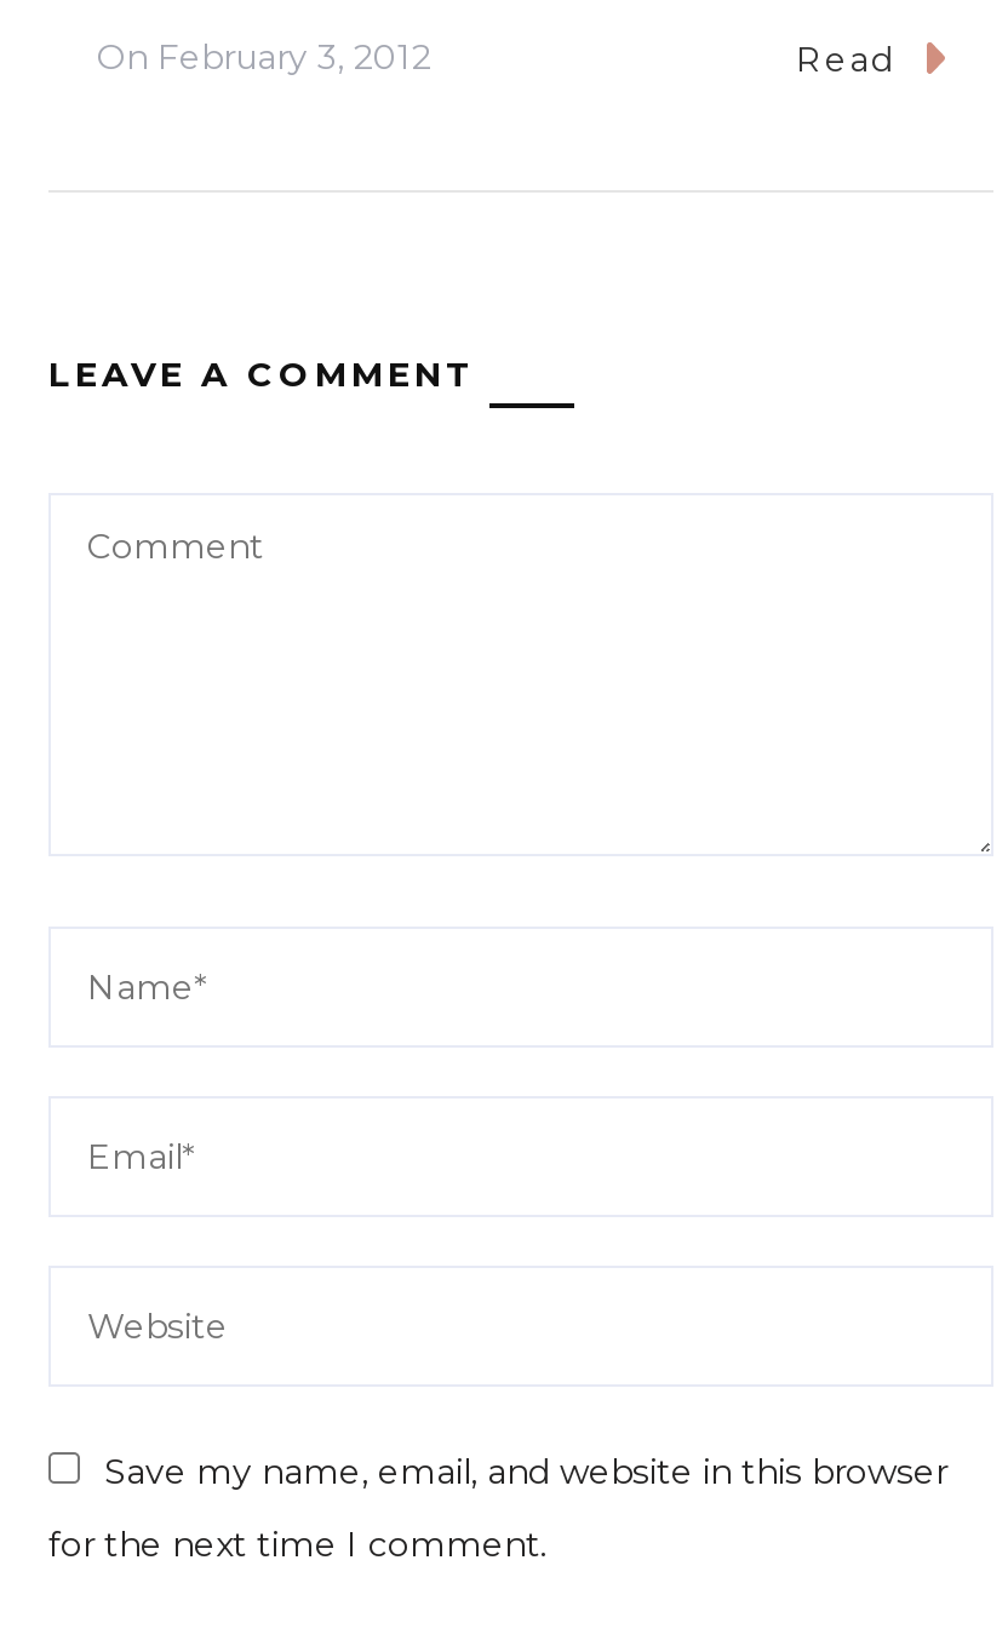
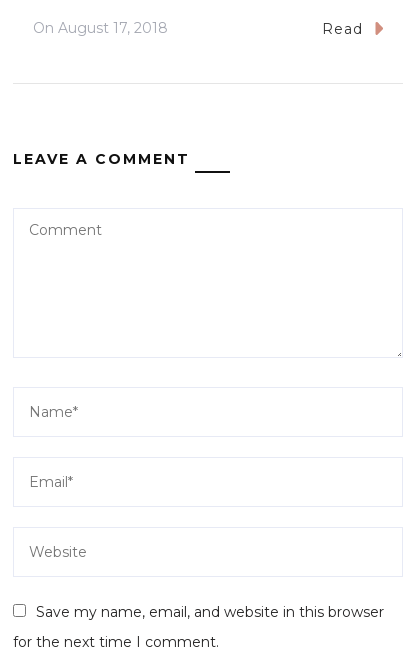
[97,36,431,80] On February 3, 2012 -> [33,19,168,37] On August 17, 2018

